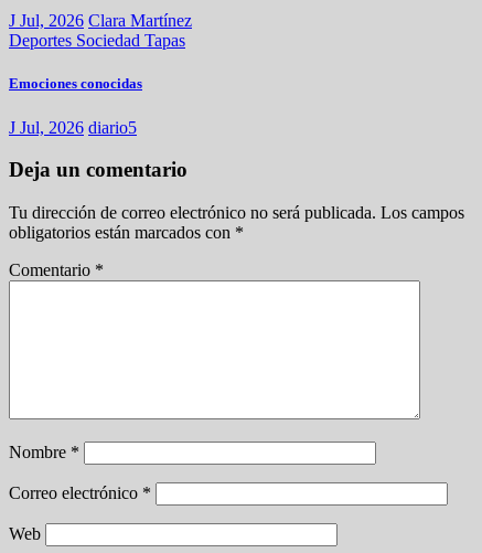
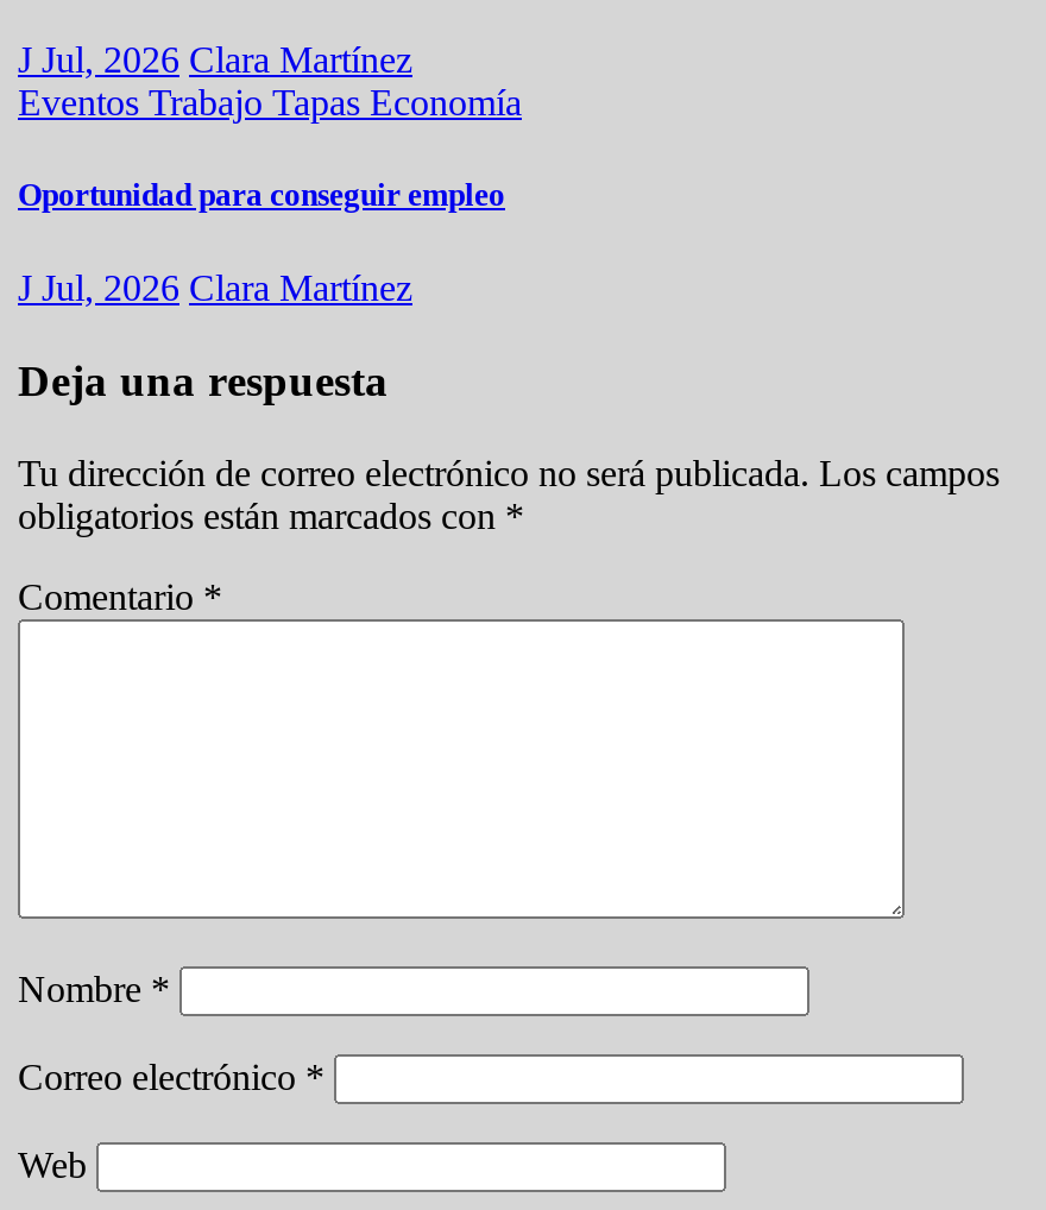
[9,31,185,50] Deportes Sociedad Tapas -> [18,82,522,123] Eventos Trabajo Tapas Economía
[9,75,142,92] Emociones conocidas -> [18,178,505,214] Oportunidad para conseguir empleo
[9,118,137,136] J Jul, 2026 diario5 -> [18,269,412,309] J Jul, 2026 Clara Martínez
[9,158,188,181] Deja un comentario -> [18,356,389,406] Deja una respuesta

